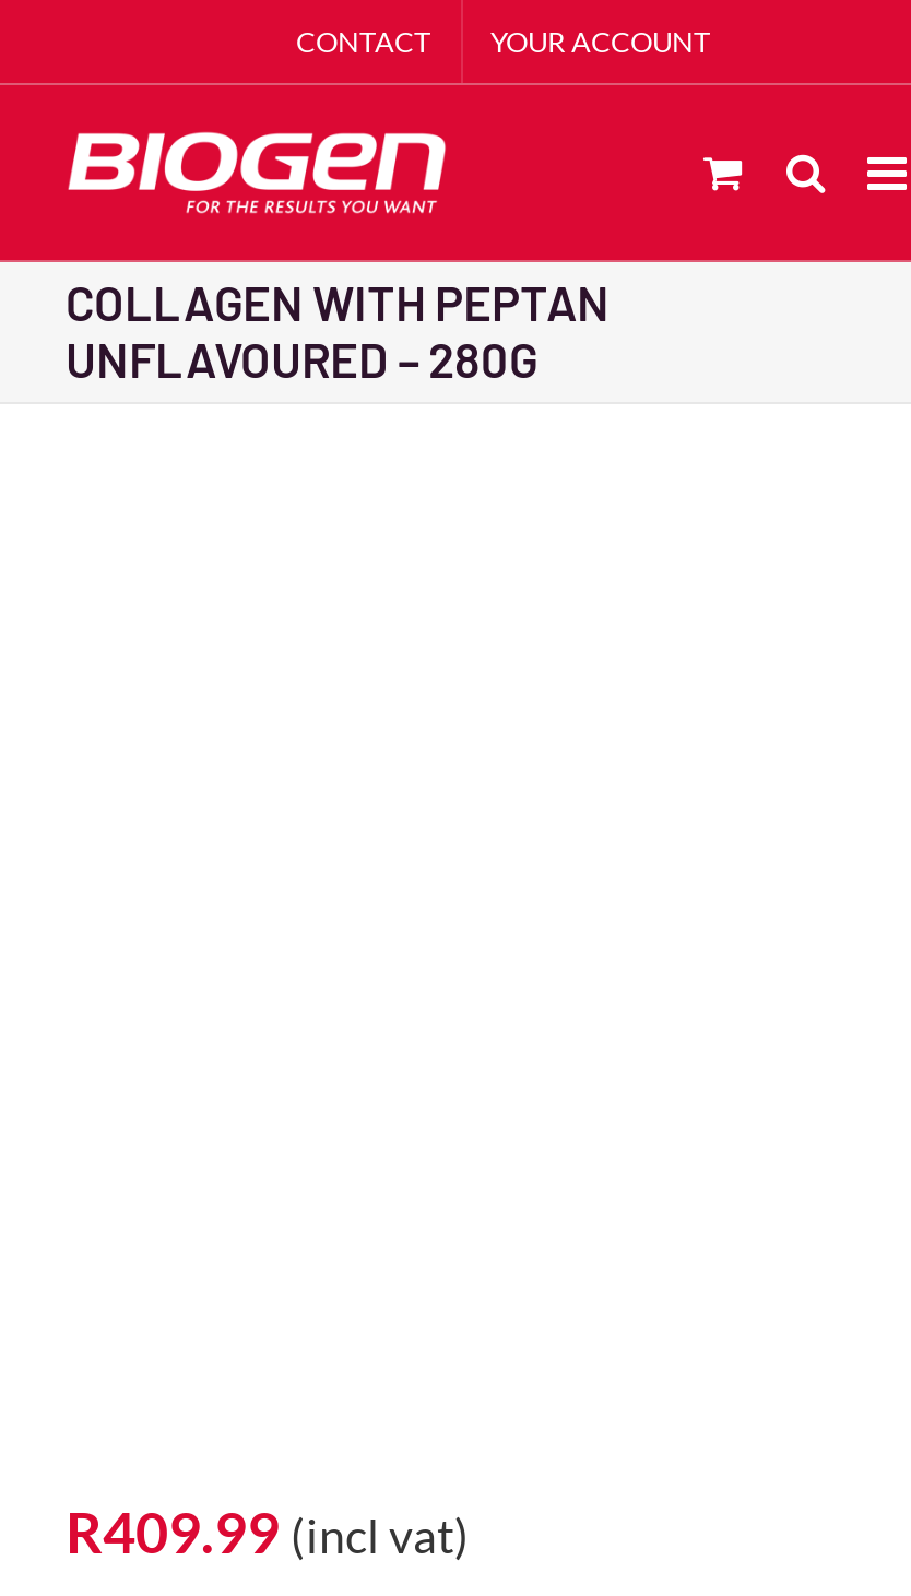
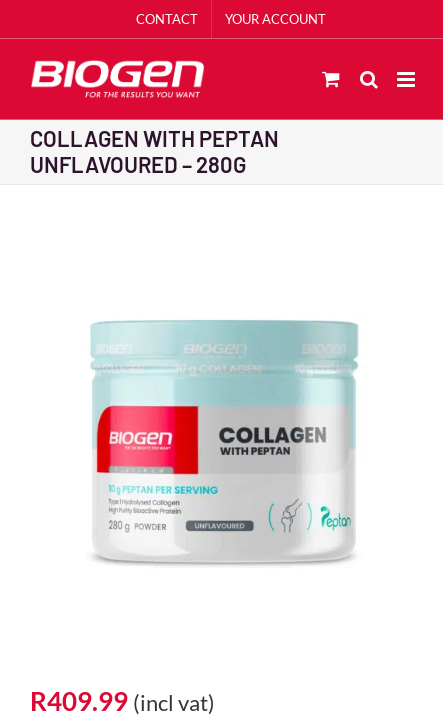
none -> [90,319,359,565] [image]

